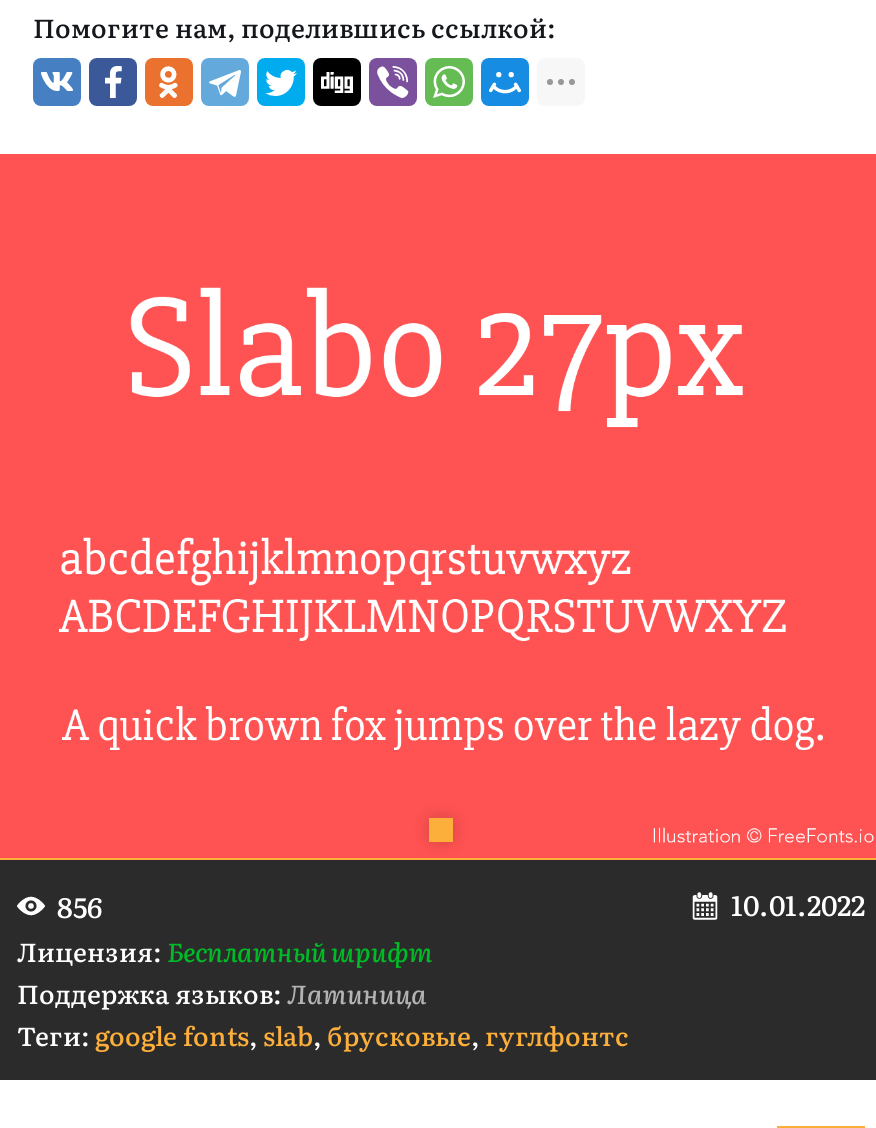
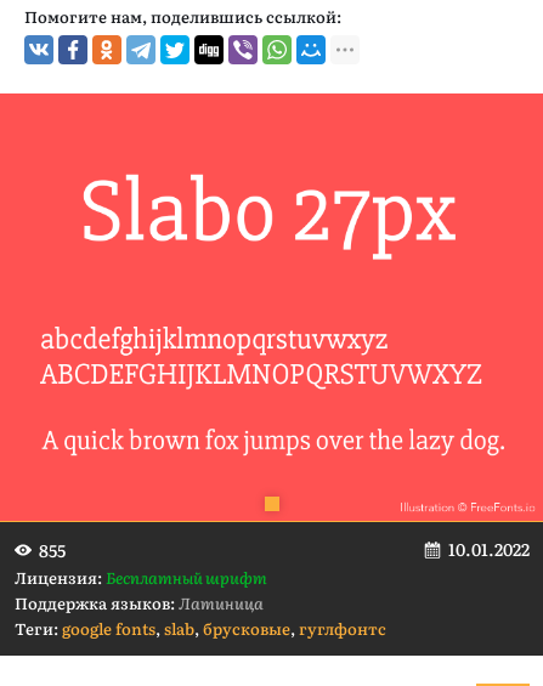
[57,886,103,926] 856 -> [39,538,66,562] 855

